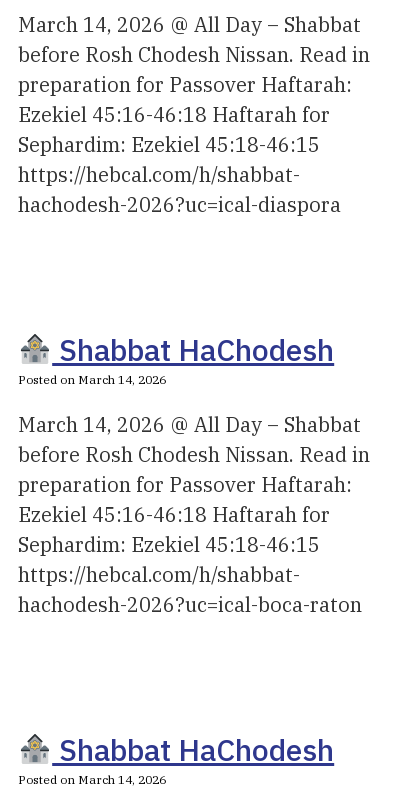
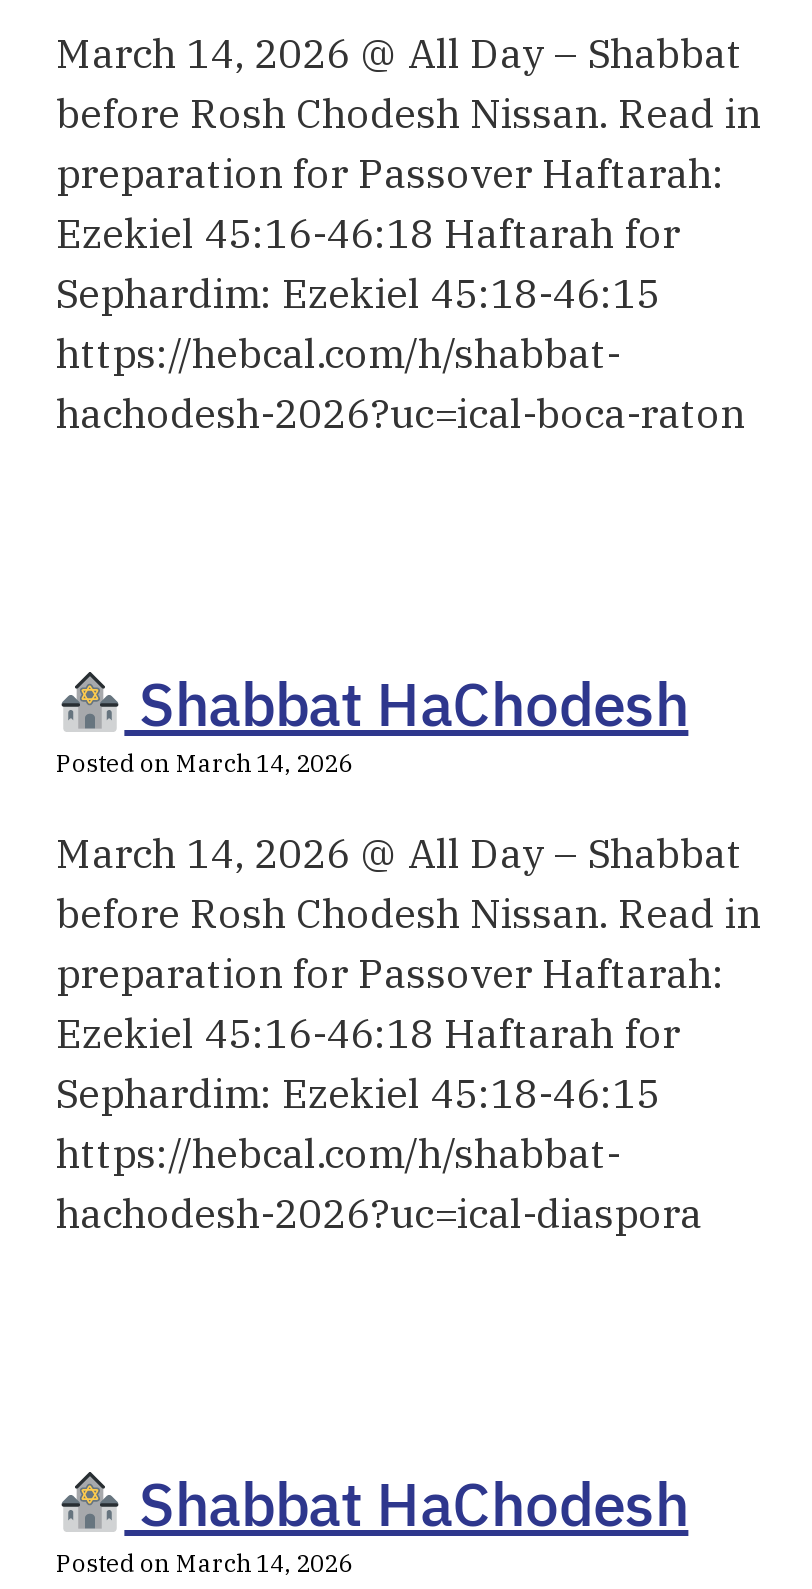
moved [18,191,341,218] -> [56,1185,702,1239]: hachodesh-2026?uc=ical-diaspora
moved [18,591,362,618] -> [56,385,744,439]: hachodesh-2026?uc=ical-boca-raton

